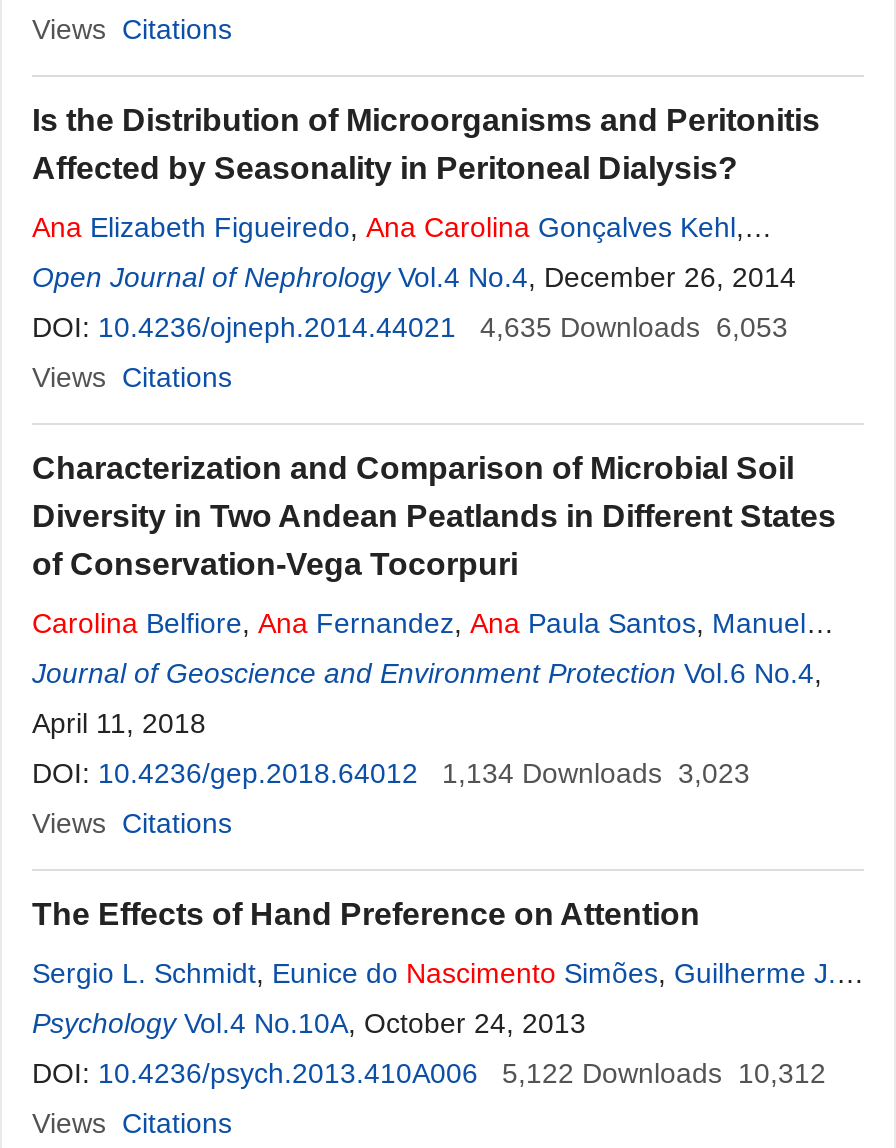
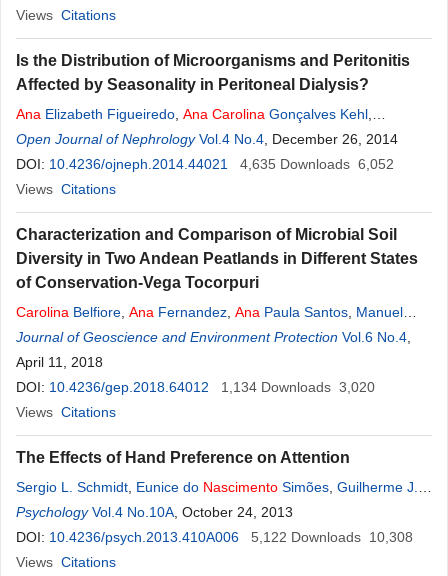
[32,311,788,343] DOI: 10.4236/ojneph.2014.44021 4,635 Downloads 6,053 -> [16,156,394,172] DOI: 10.4236/ojneph.2014.44021 4,635 Downloads 6,052
[32,757,750,789] DOI: 10.4236/gep.2018.64012 1,134 Downloads 3,023 -> [16,379,375,395] DOI: 10.4236/gep.2018.64012 1,134 Downloads 3,020
[32,1057,826,1089] DOI: 10.4236/psych.2013.410A006 5,122 Downloads 10,312 -> [16,529,413,545] DOI: 10.4236/psych.2013.410A006 5,122 Downloads 10,308

